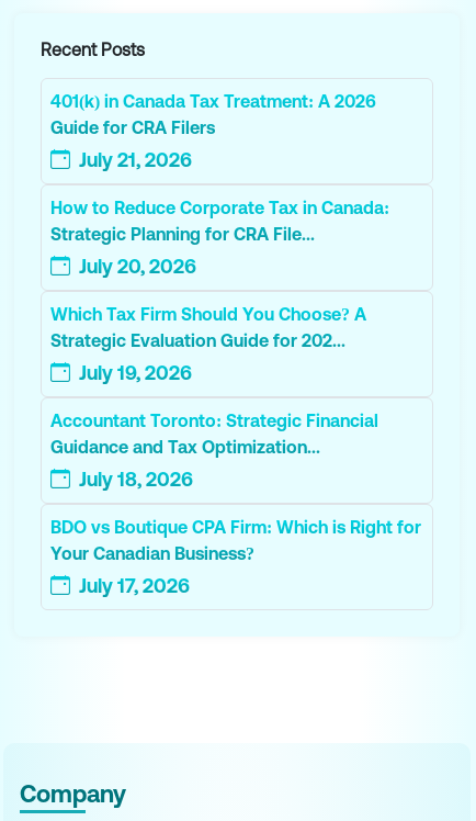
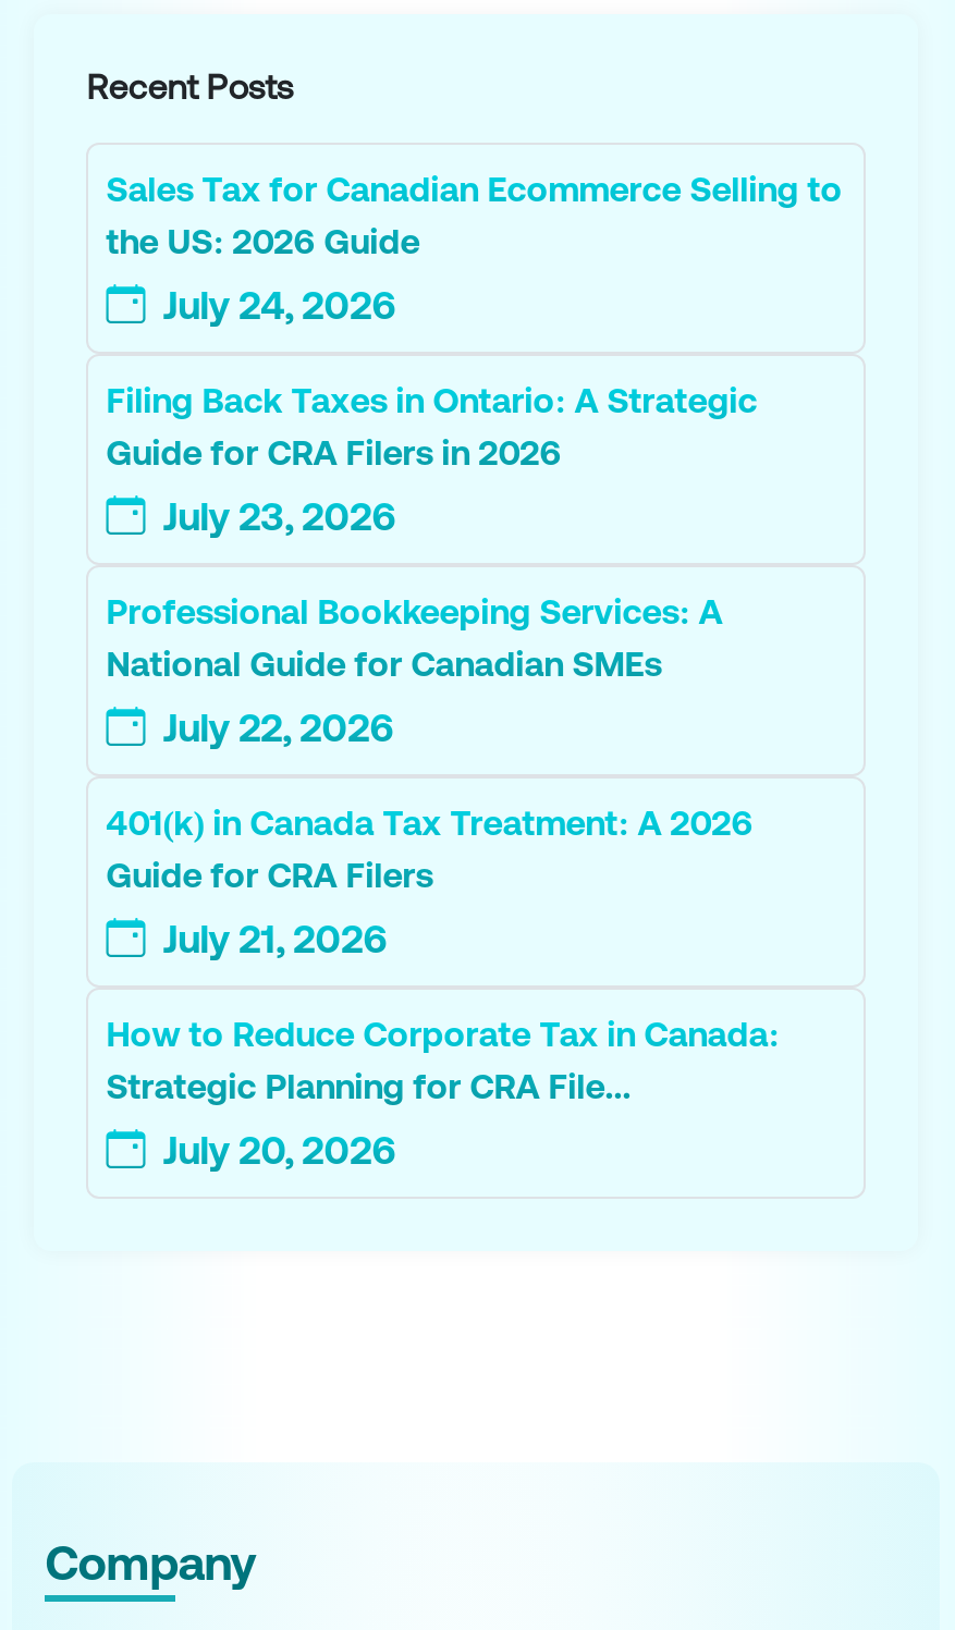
none -> [106,168,842,749] Sales Tax for Canadian Ecommerce Selling to | the US: 2026 Guide | July 24, 2026 | Filing Back Taxes in Ontario: A Strategic | Guide for CRA Filers in 2026 | July 23, 2026 | Professional Bookkeeping Services: A | National Guide for Canadian SMEs | July 22, 2026
moved [51,91,390,277] -> [106,801,779,1172]: 401(k) in Canada Tax Treatment: A 2026 | Guide for CRA Filers | July 21, 2026 | How to Reduce Corporate Tax in Canada: | Strategic Planning for CRA File... | July 20, 2026
[51,303,421,597] Which Tax Firm Should You Choose? A | Strategic Evaluation Guide for 202... | July 19, 2026 | Accountant Toronto: Strategic Financial | Guidance and Tax Optimization... | July 18, 2026 | BDO vs Boutique CPA Firm: Which is Right for | Your Canadian Business? | July 17, 2026 -> none

